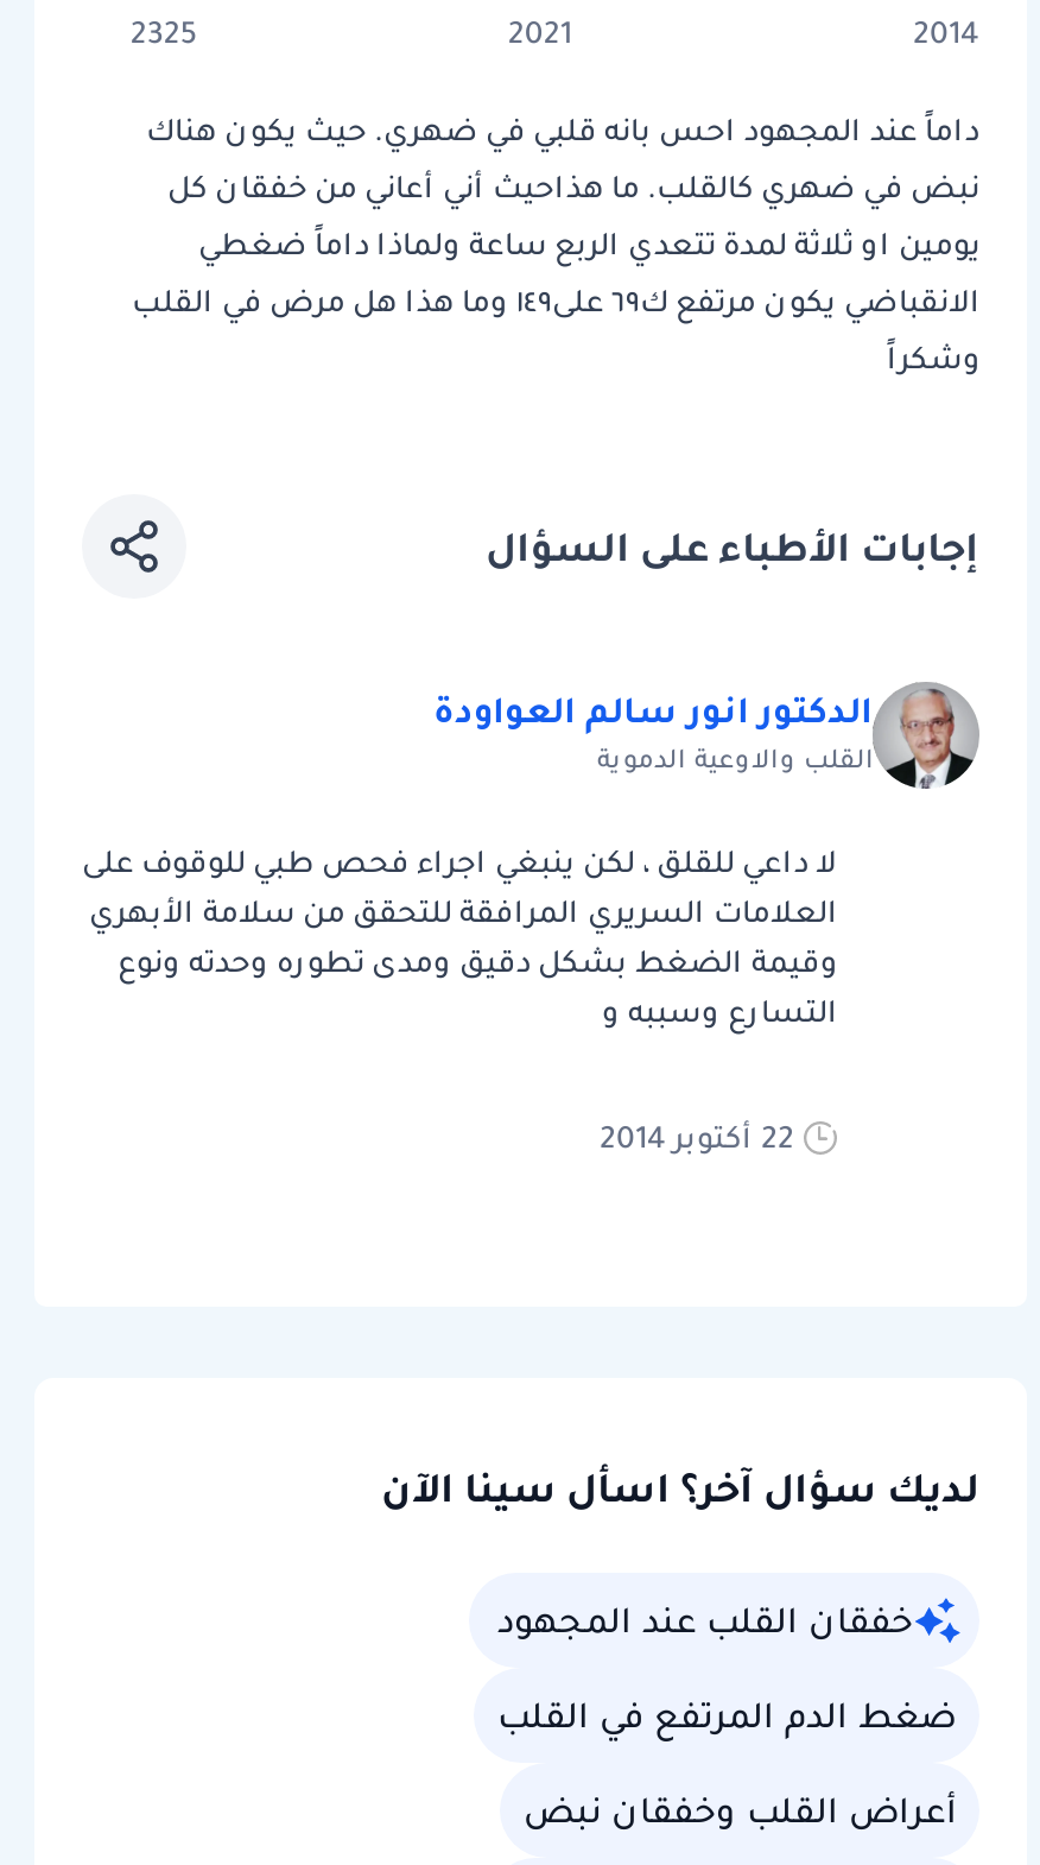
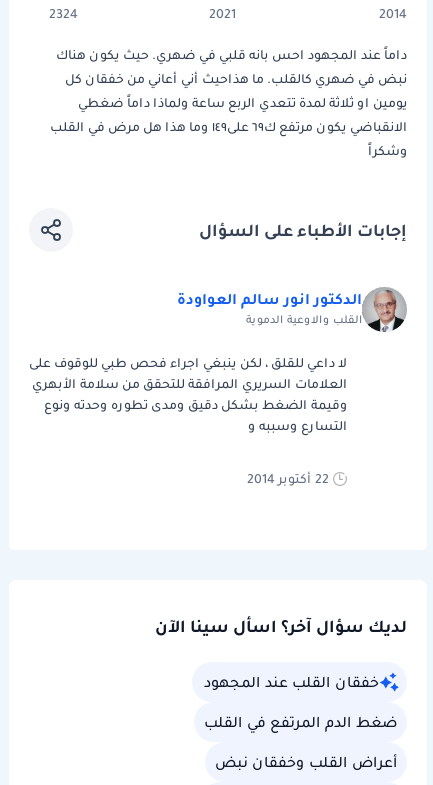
[130,10,197,55] 2325 -> [49,4,78,23] 2324

